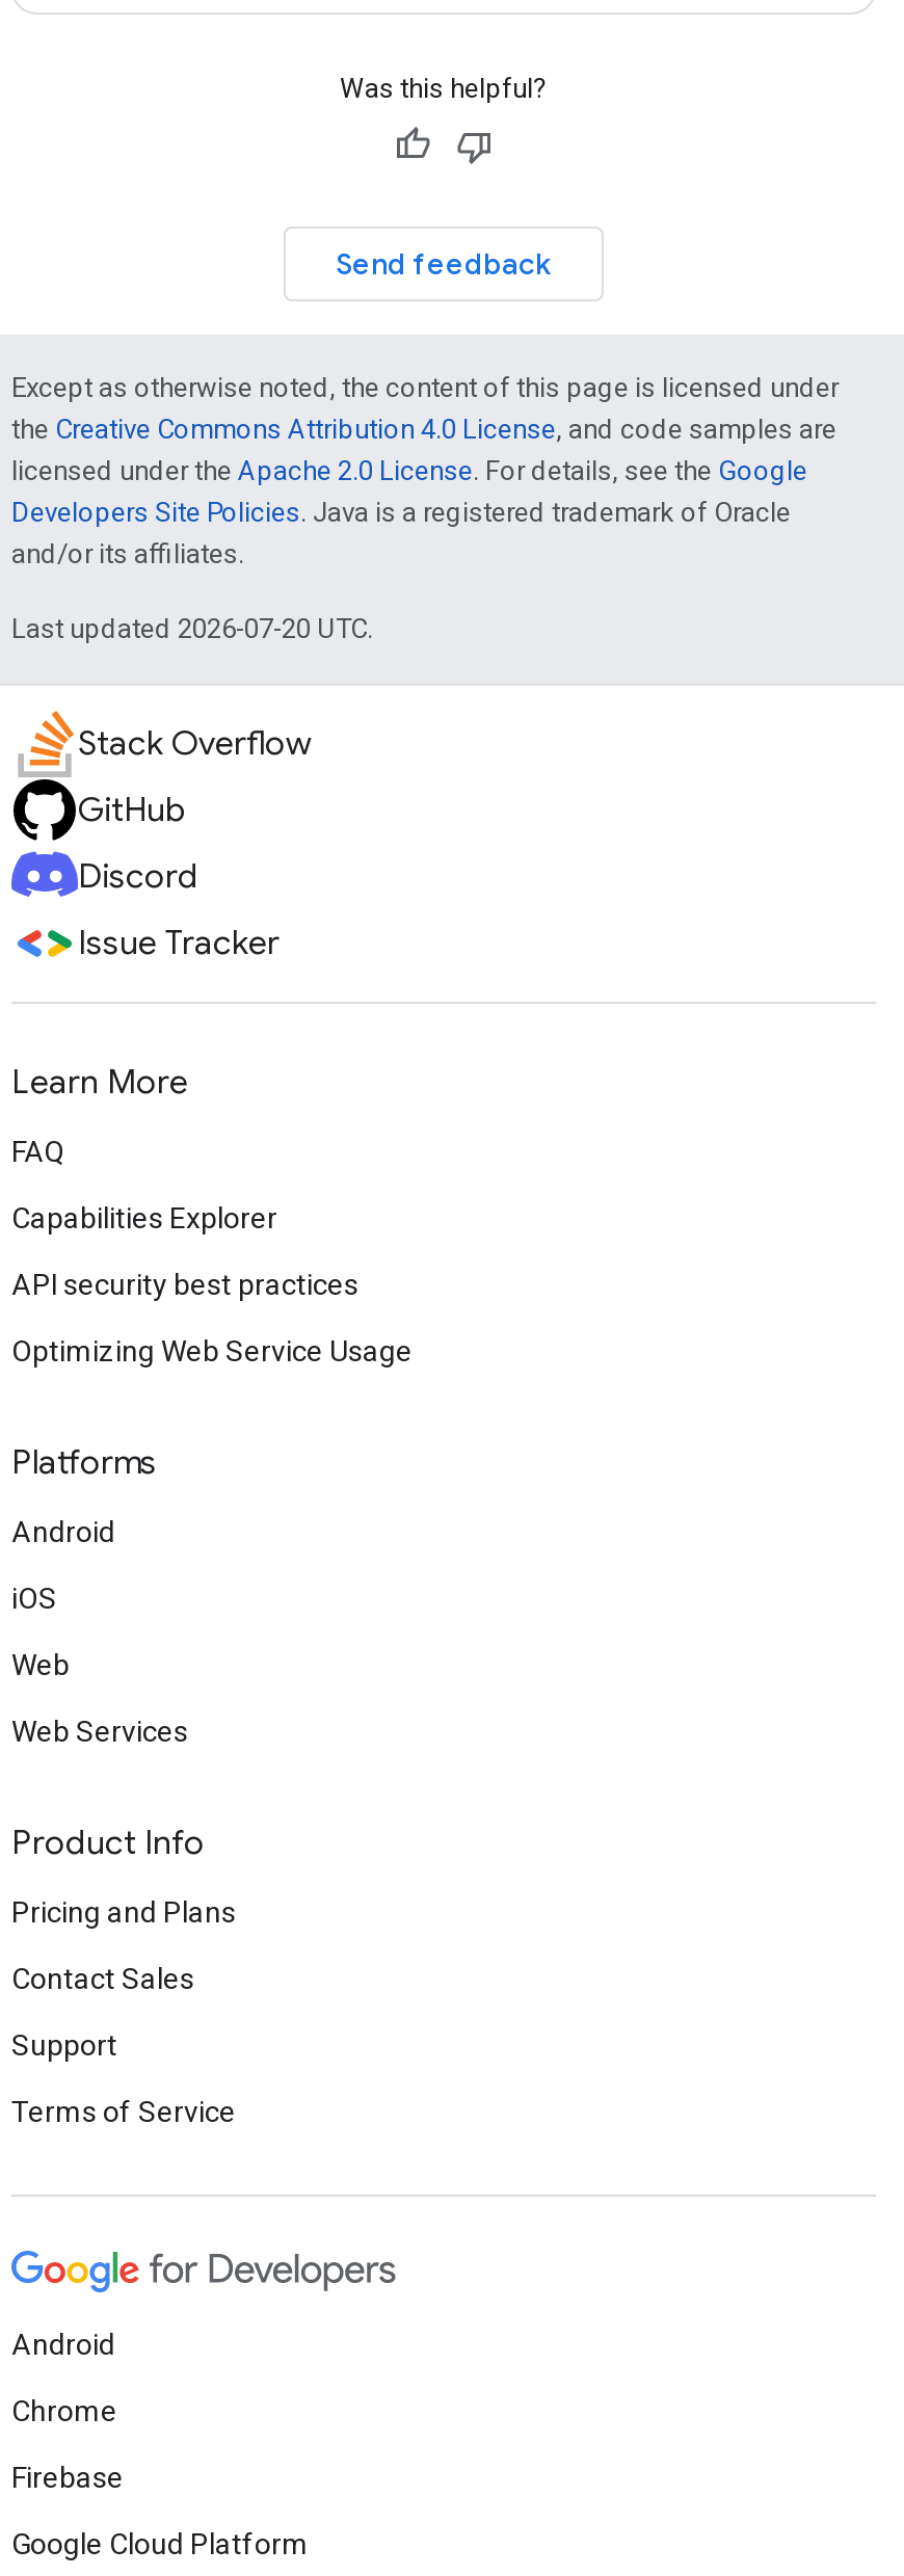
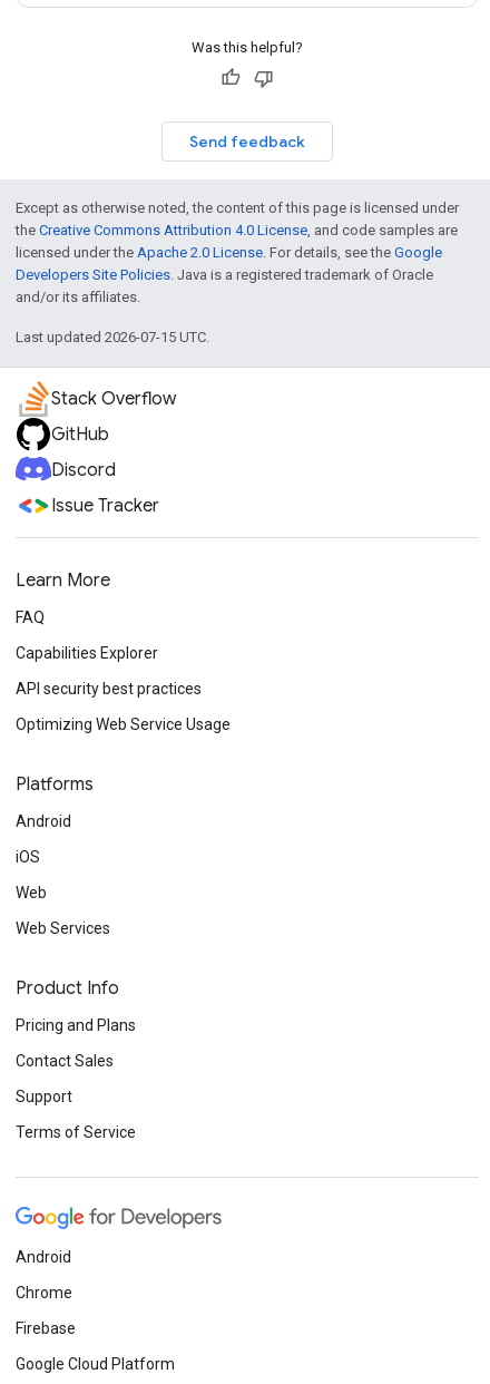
[11,613,373,644] Last updated 2026-07-20 UTC. -> [16,329,209,345] Last updated 2026-07-15 UTC.

